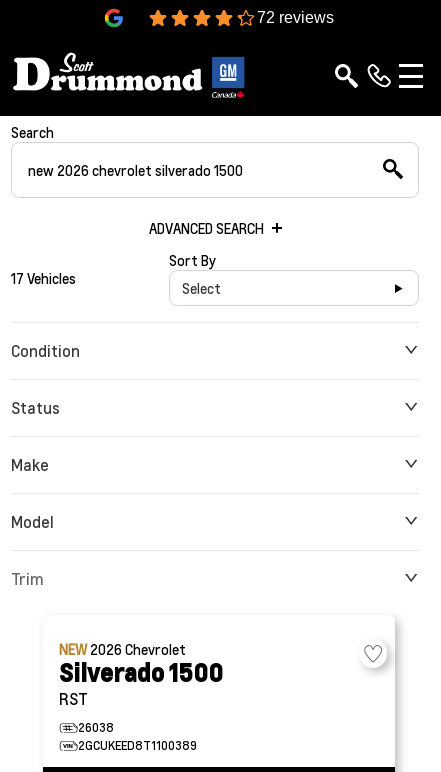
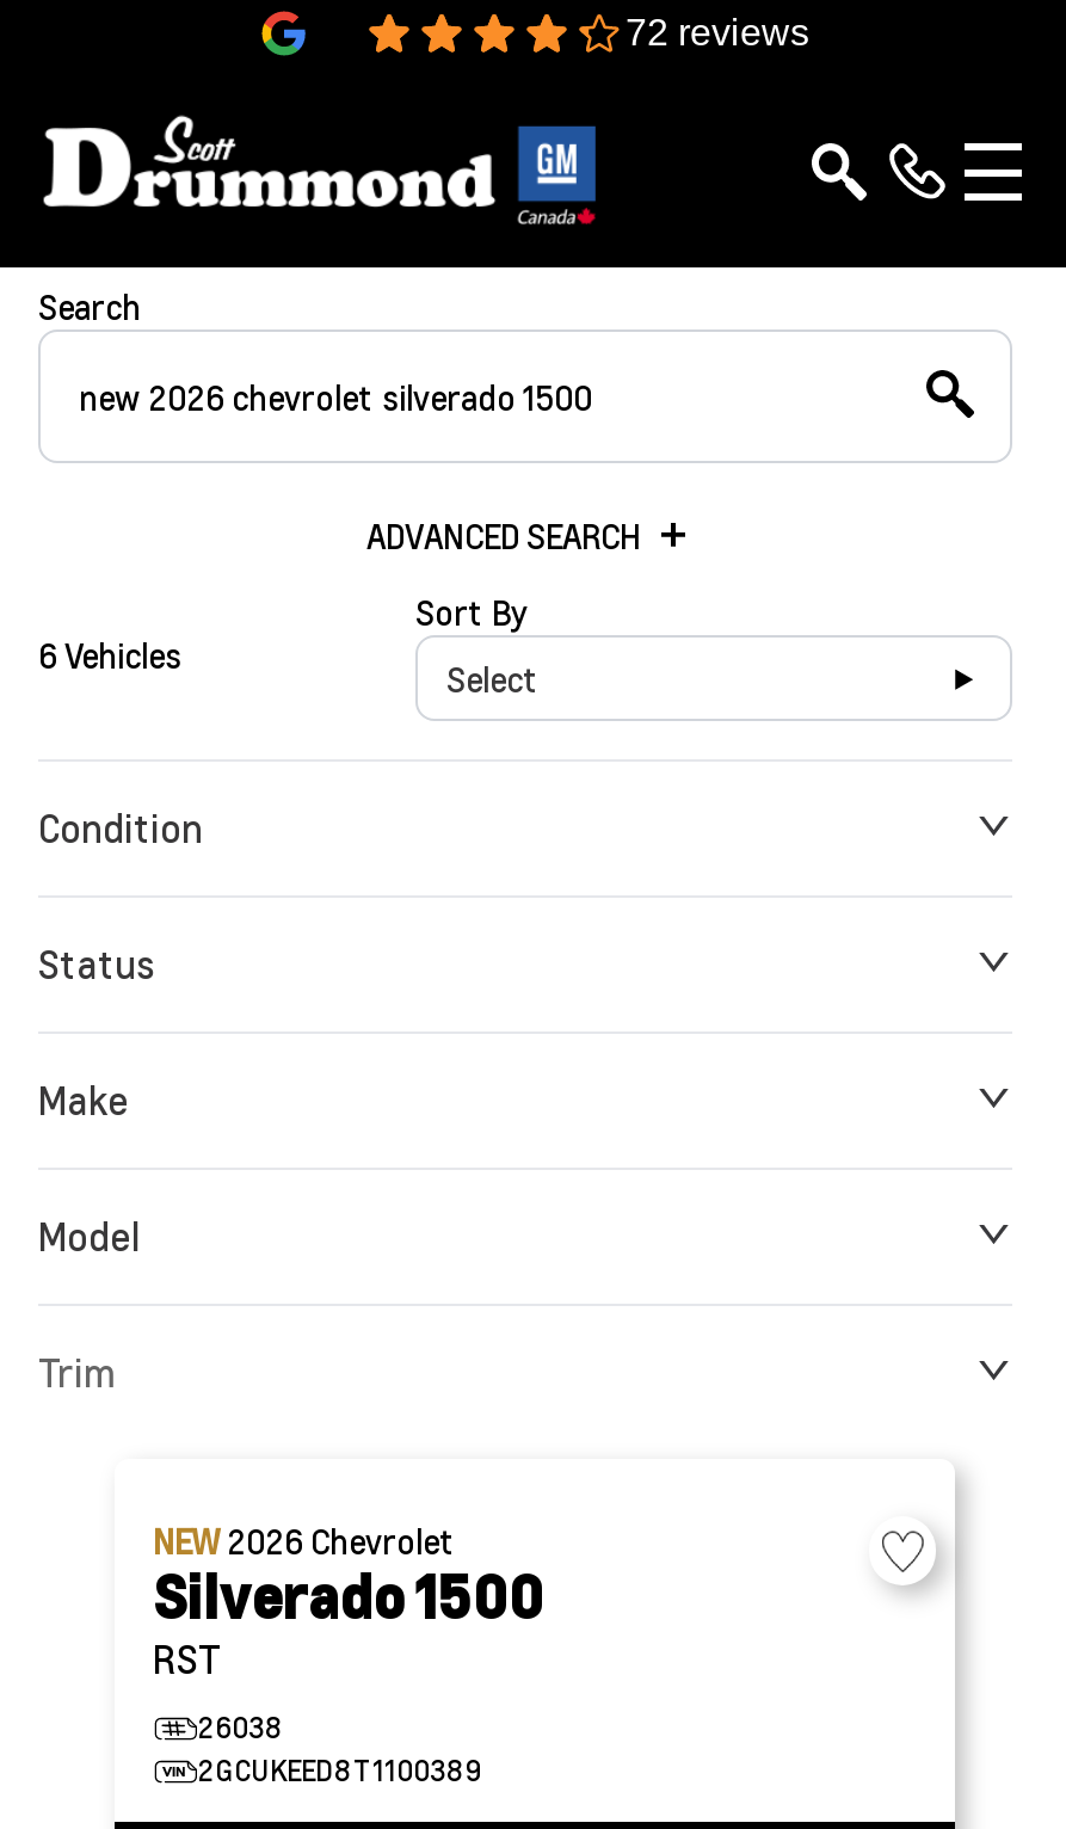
[11,269,76,287] 17 Vehicles -> [38,634,181,677] 6 Vehicles

